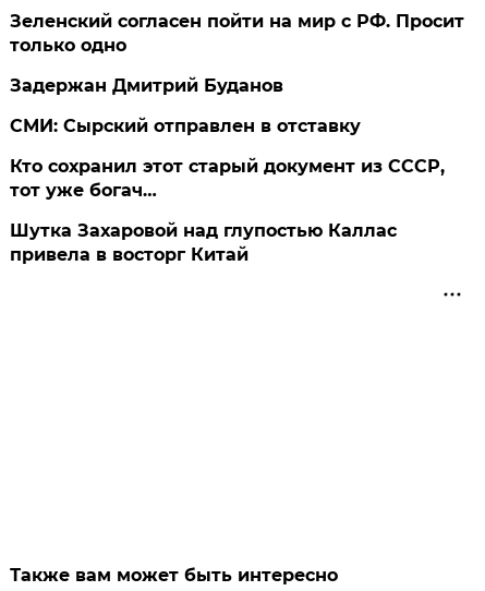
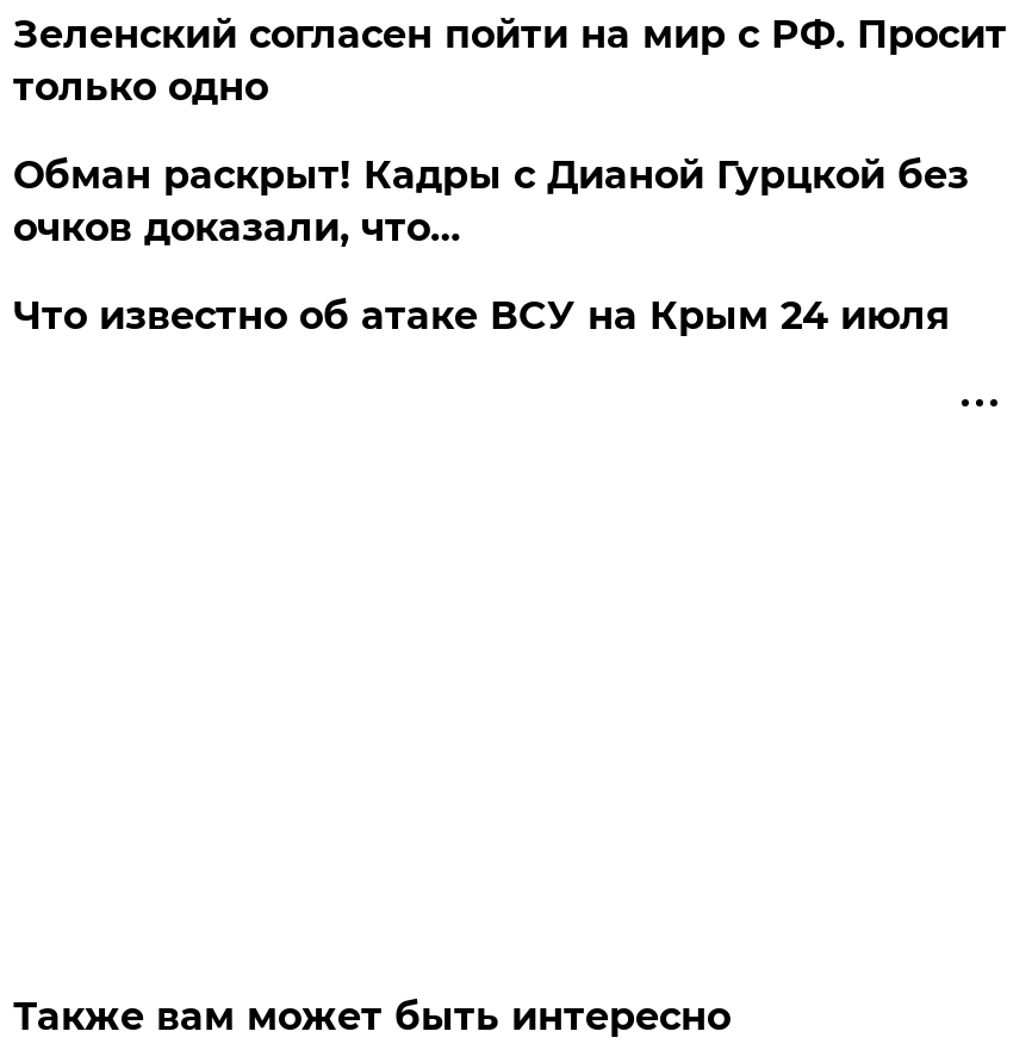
[10,75,445,265] Задержан Дмитрий Буданов | СМИ: Сырский отправлен в отставку | Кто сохранил этот старый документ из СССР, | тот уже богач… | Шутка Захаровой над глупостью Каллас | привела в восторг Китай -> [13,153,969,338] Обман раскрыт! Кадры с Дианой Гурцкой без | очков доказали, что… | Что известно об атаке ВСУ на Крым 24 июля

